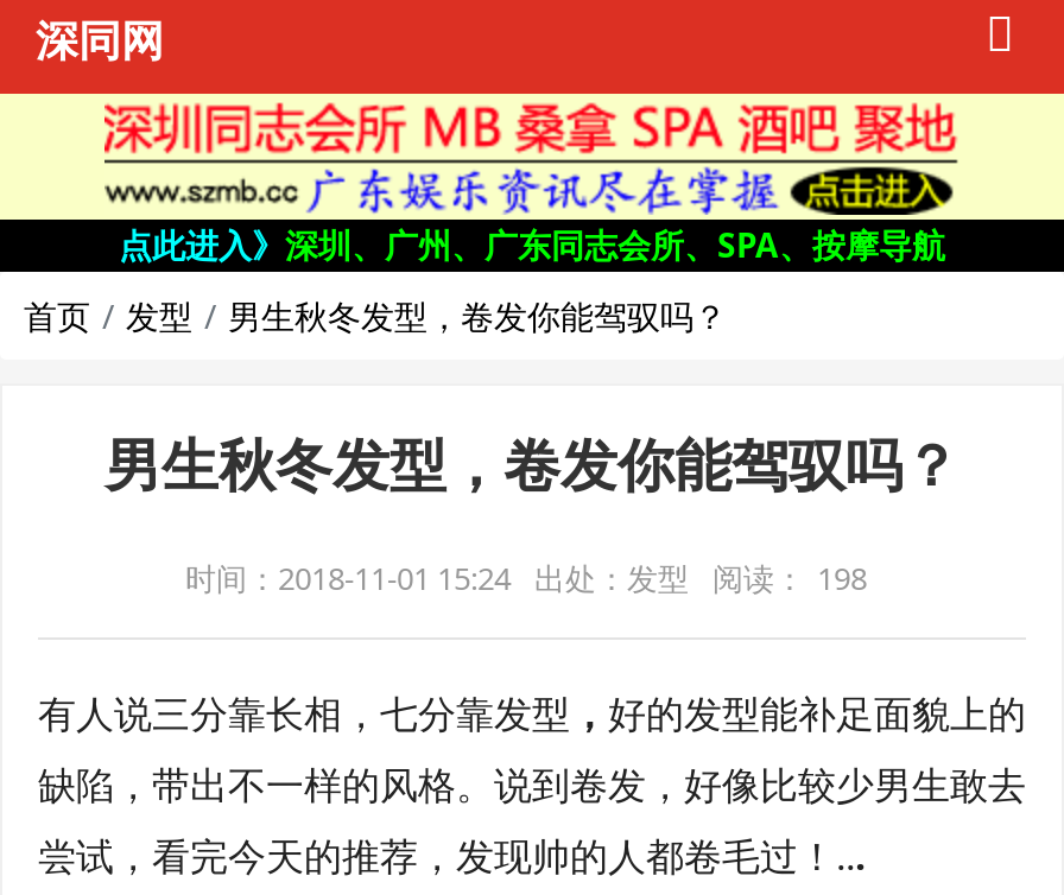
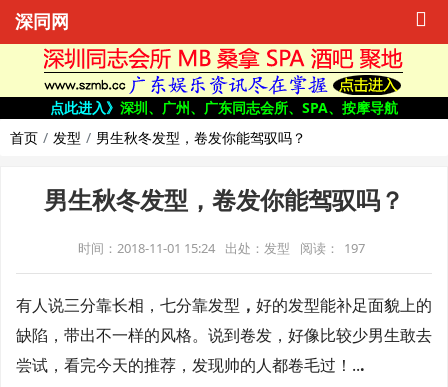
[185,557,867,599] 时间：2018-11-01 15:24 出处：发型 阅读： 198 -> [78,239,365,257] 时间：2018-11-01 15:24 出处：发型 阅读： 197

